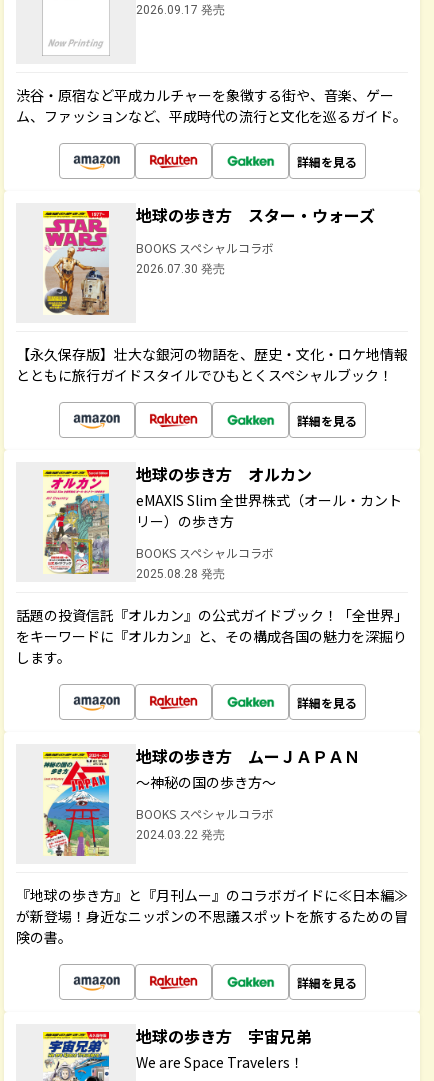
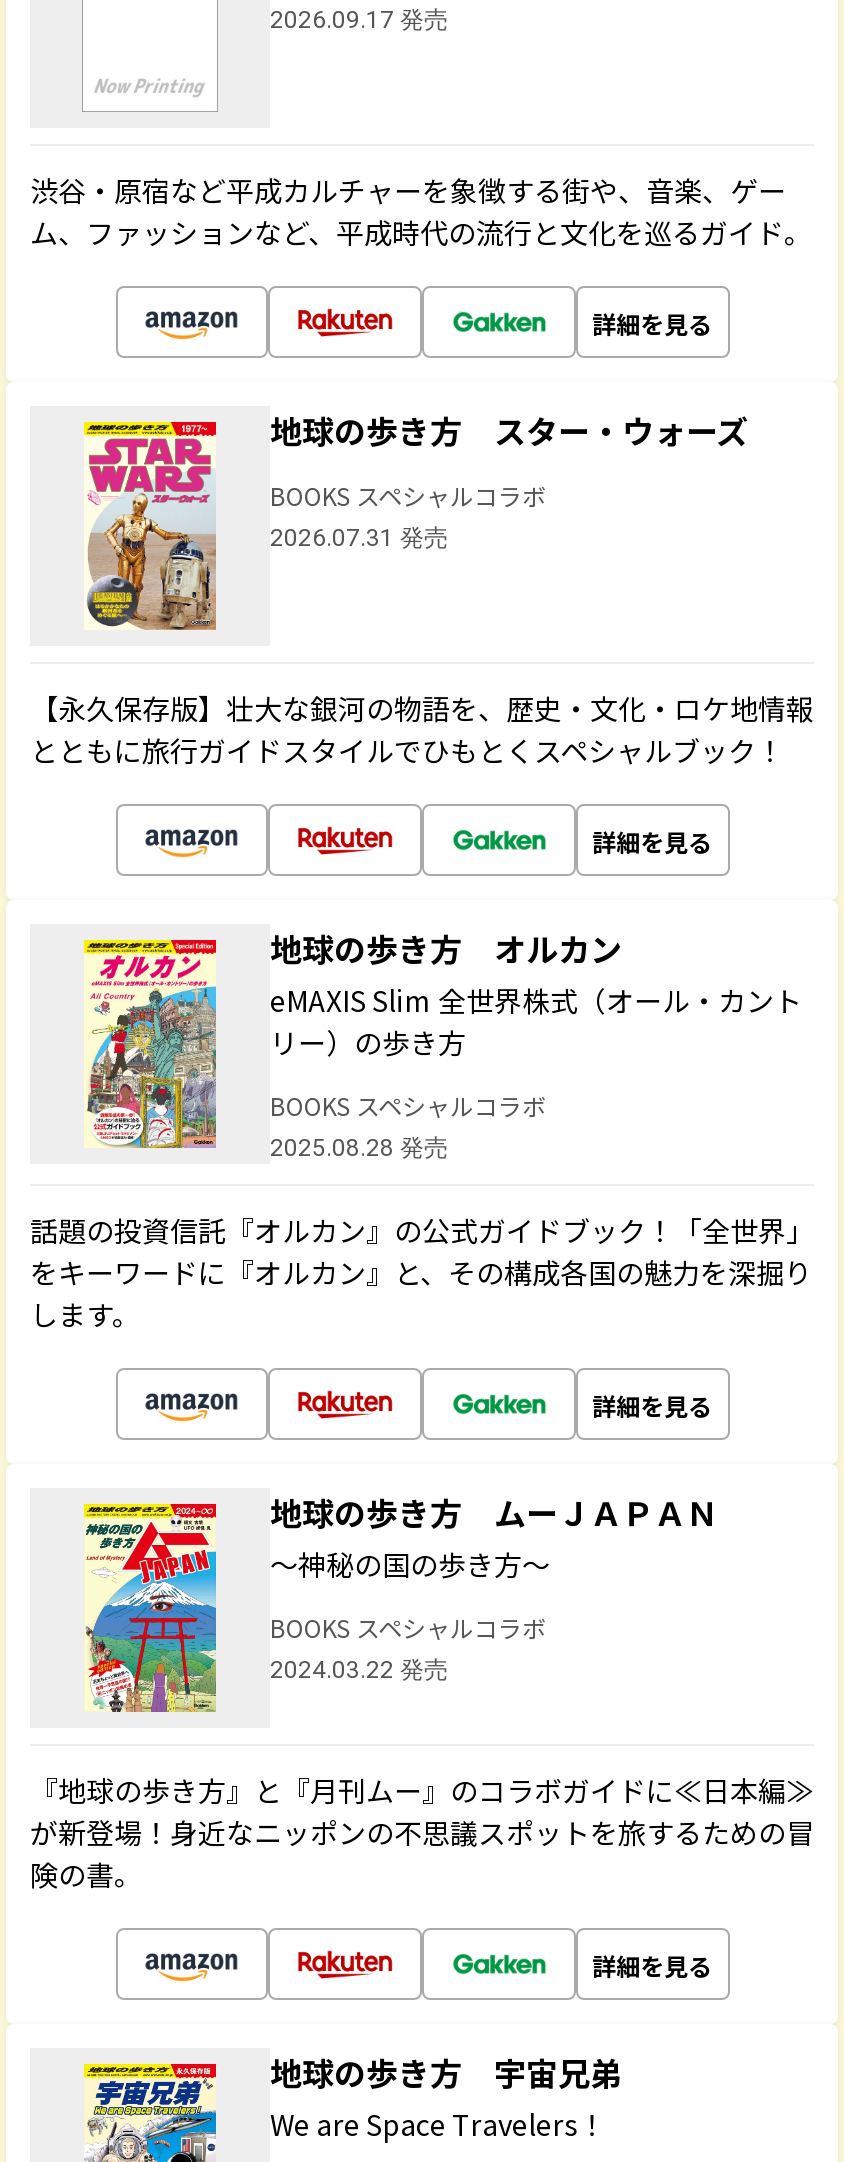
[136,262,225,276] 2026.07.30 発売 -> [270,524,448,552] 2026.07.31 発売

